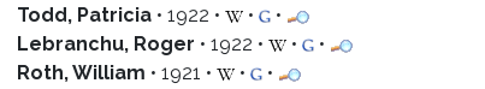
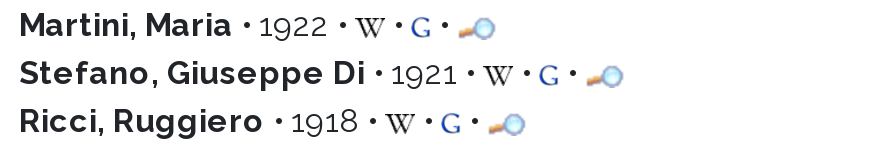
[17,3,225,26] Todd, Patricia • 1922 • -> [19,6,355,44] Martini, Maria • 1922 •
[17,32,268,55] Lebranchu, Roger • 1922 • -> [19,54,483,92] Stefano, Giuseppe Di • 1921 •
[17,61,217,84] Roth, William • 1921 • -> [19,102,385,140] Ricci, Ruggiero • 1918 •

